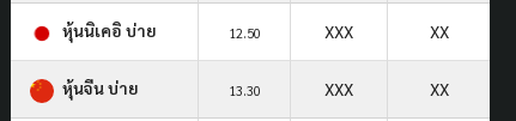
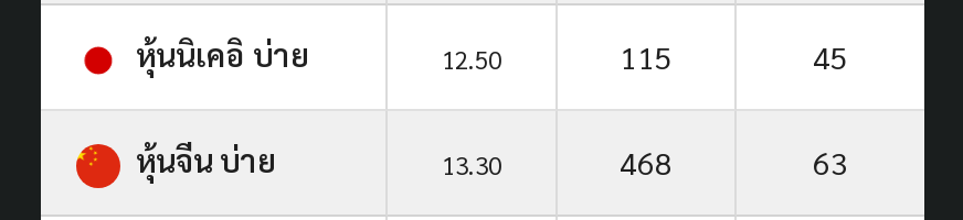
[324,20,448,42] XXX | XX -> [620,36,848,75] 115 | 45
[324,78,448,99] XXX | XX -> [620,141,848,181] 468 | 63

